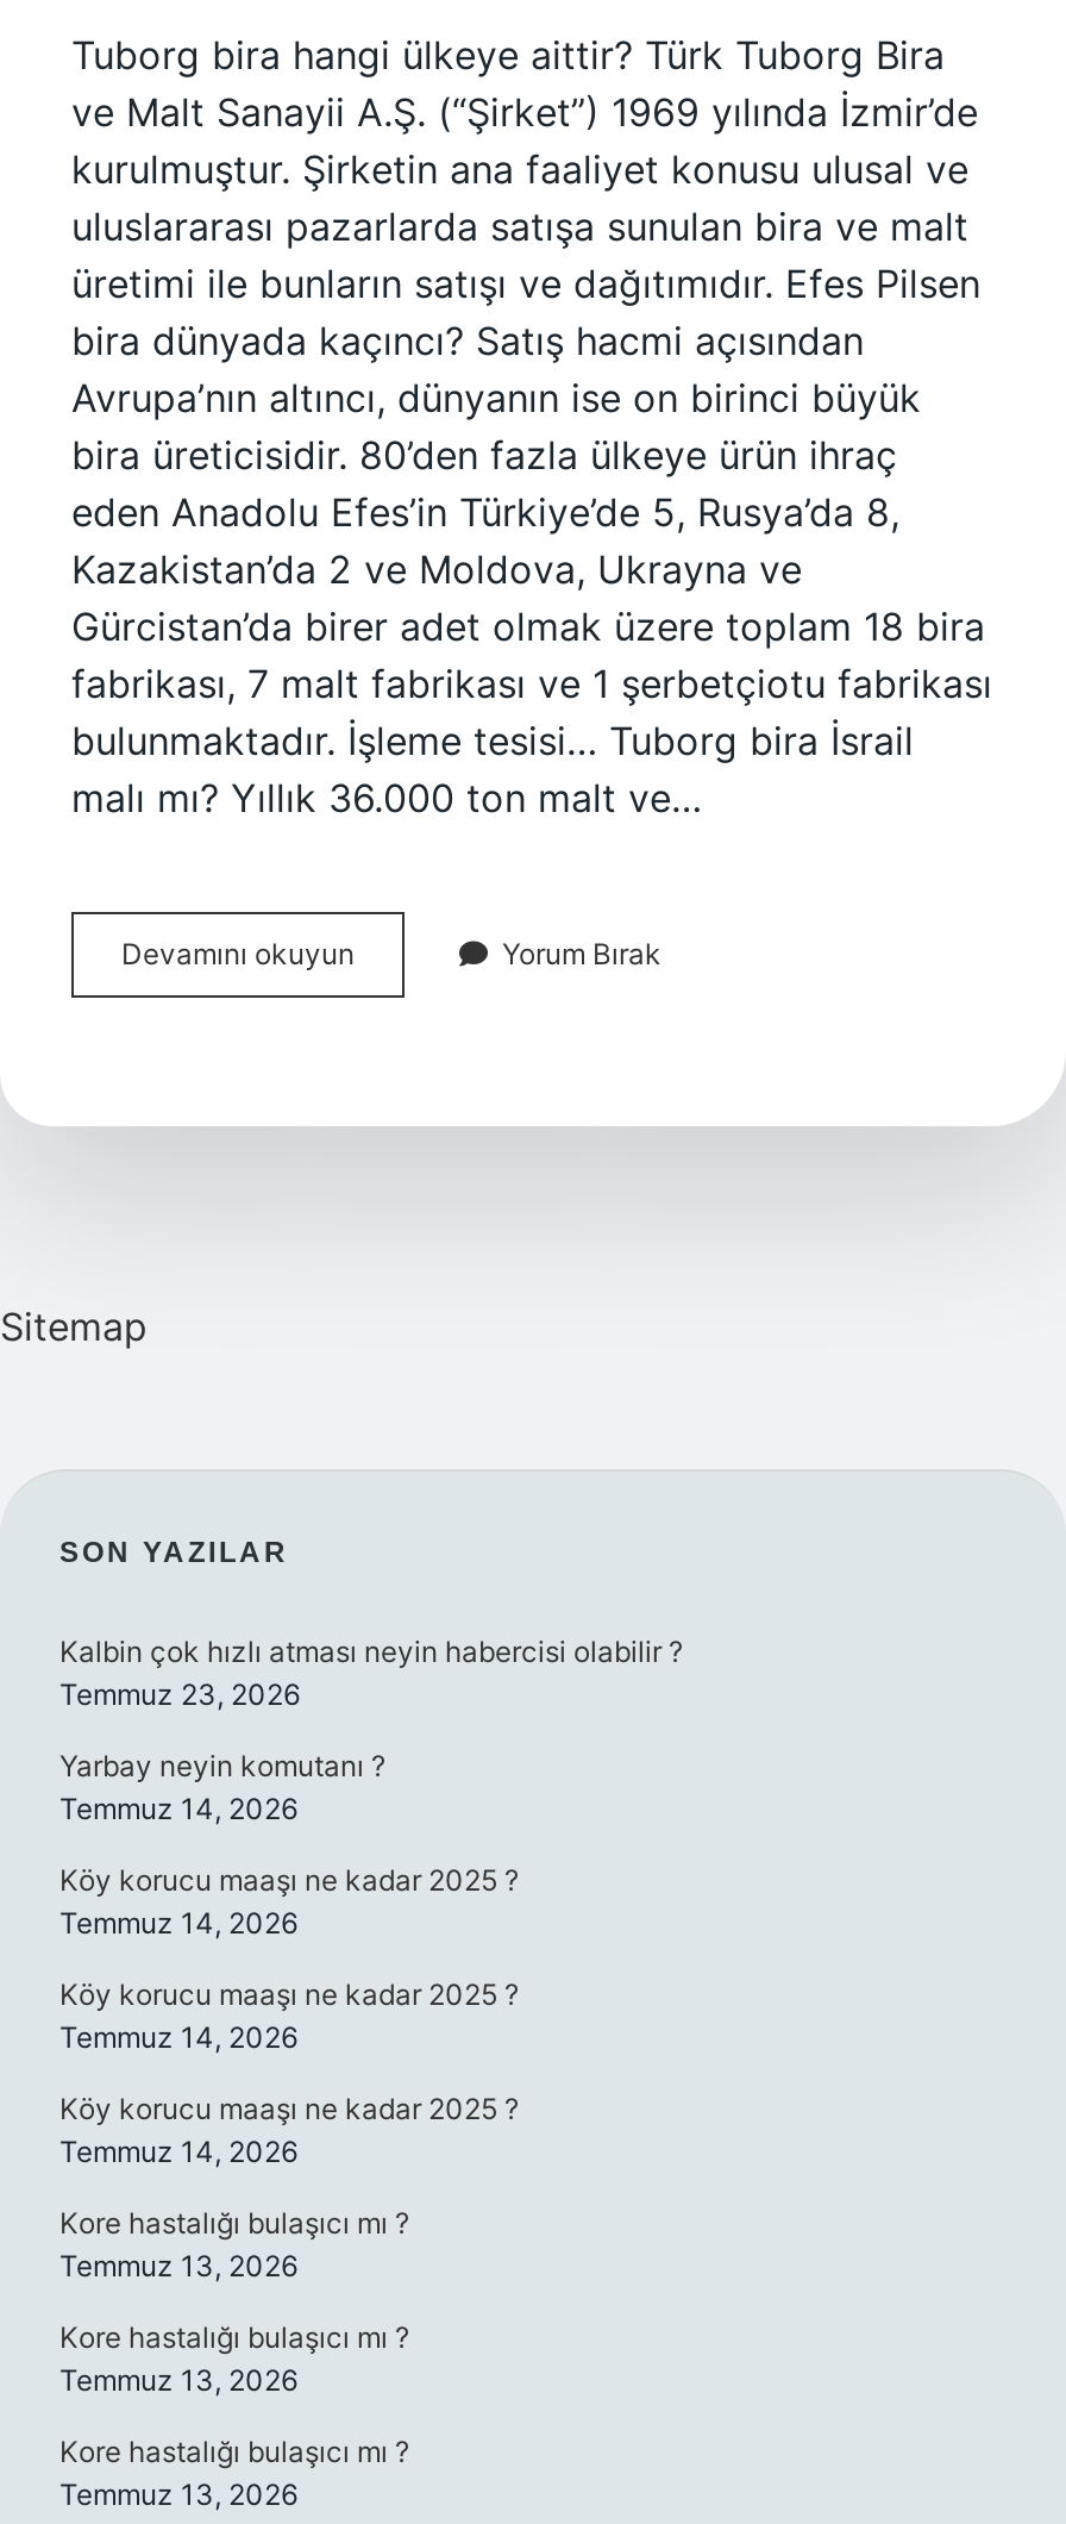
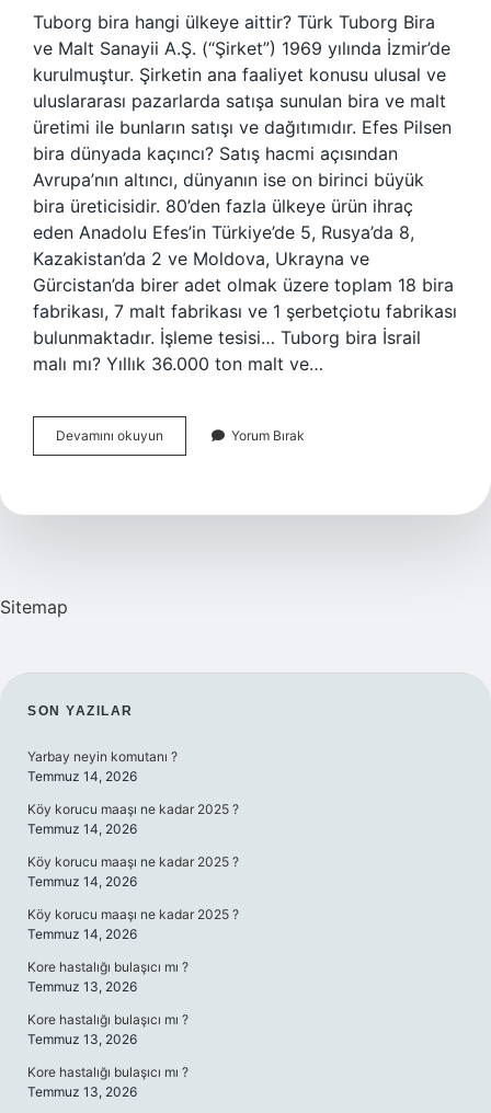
[59,1633,683,1712] Kalbin çok hızlı atması neyin habercisi olabilir ? | Temmuz 23, 2026 -> none

